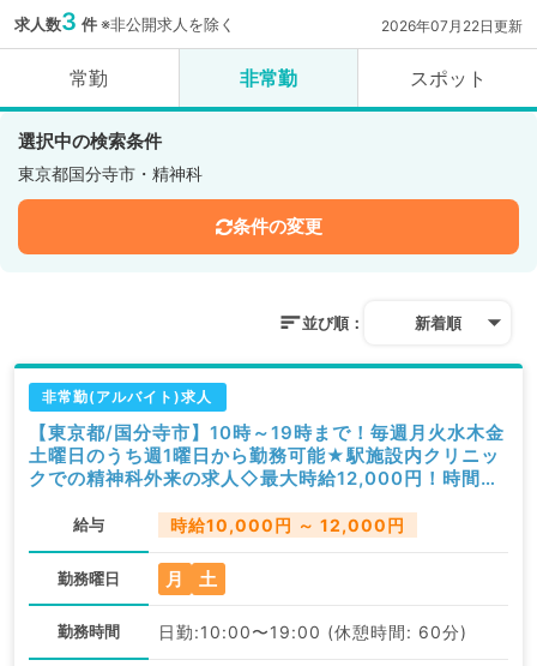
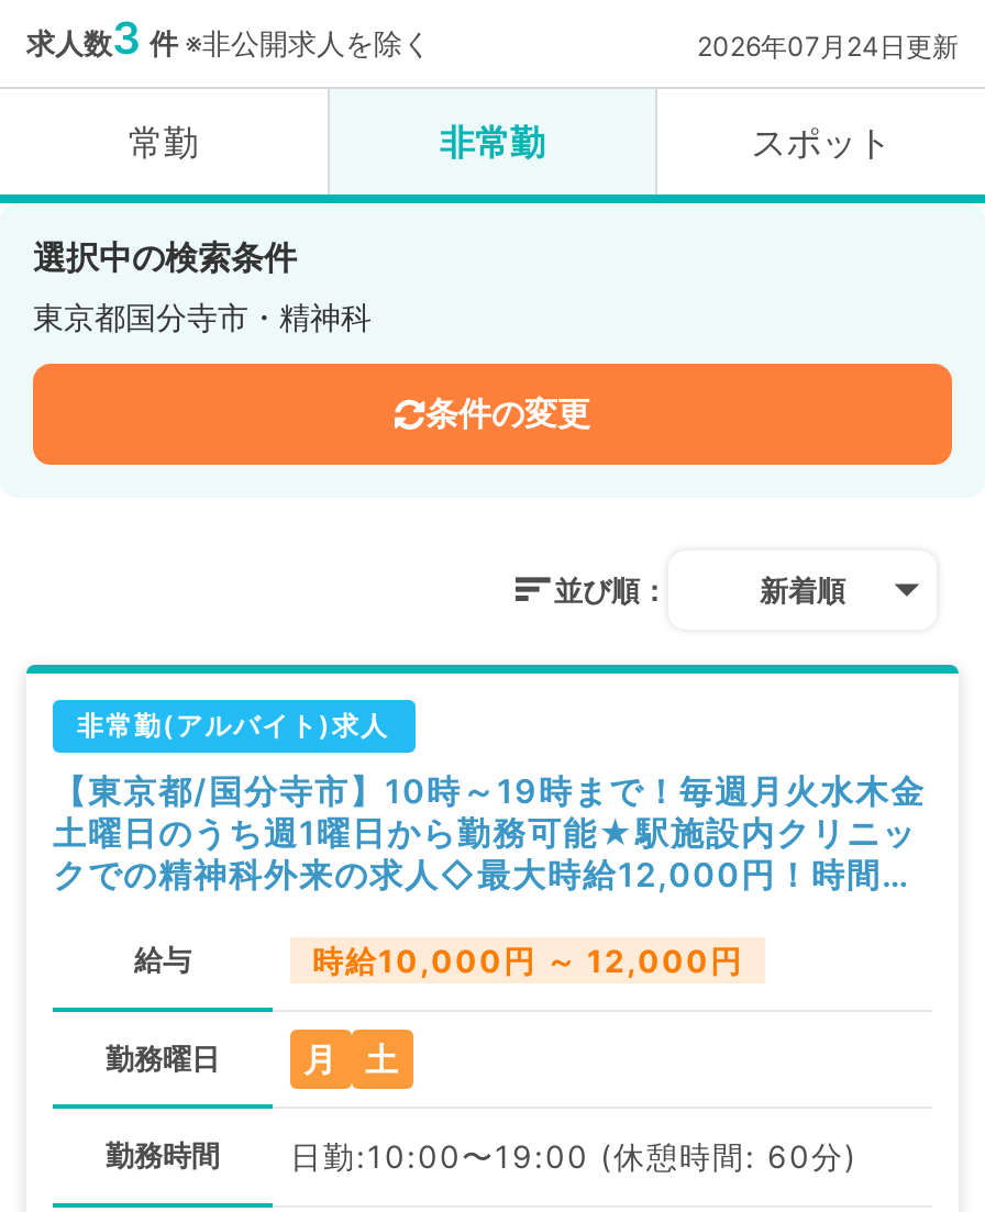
[381,17,523,35] 2026年07月22日更新 -> [697,30,959,63] 2026年07月24日更新

